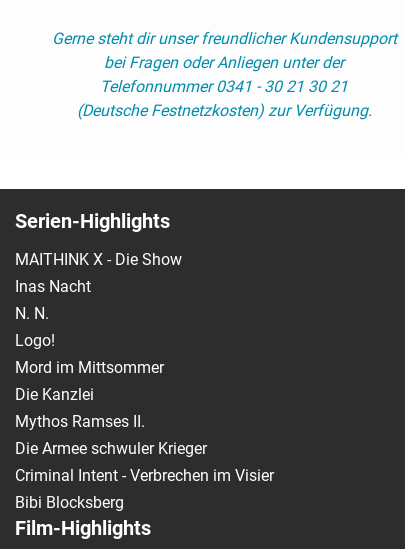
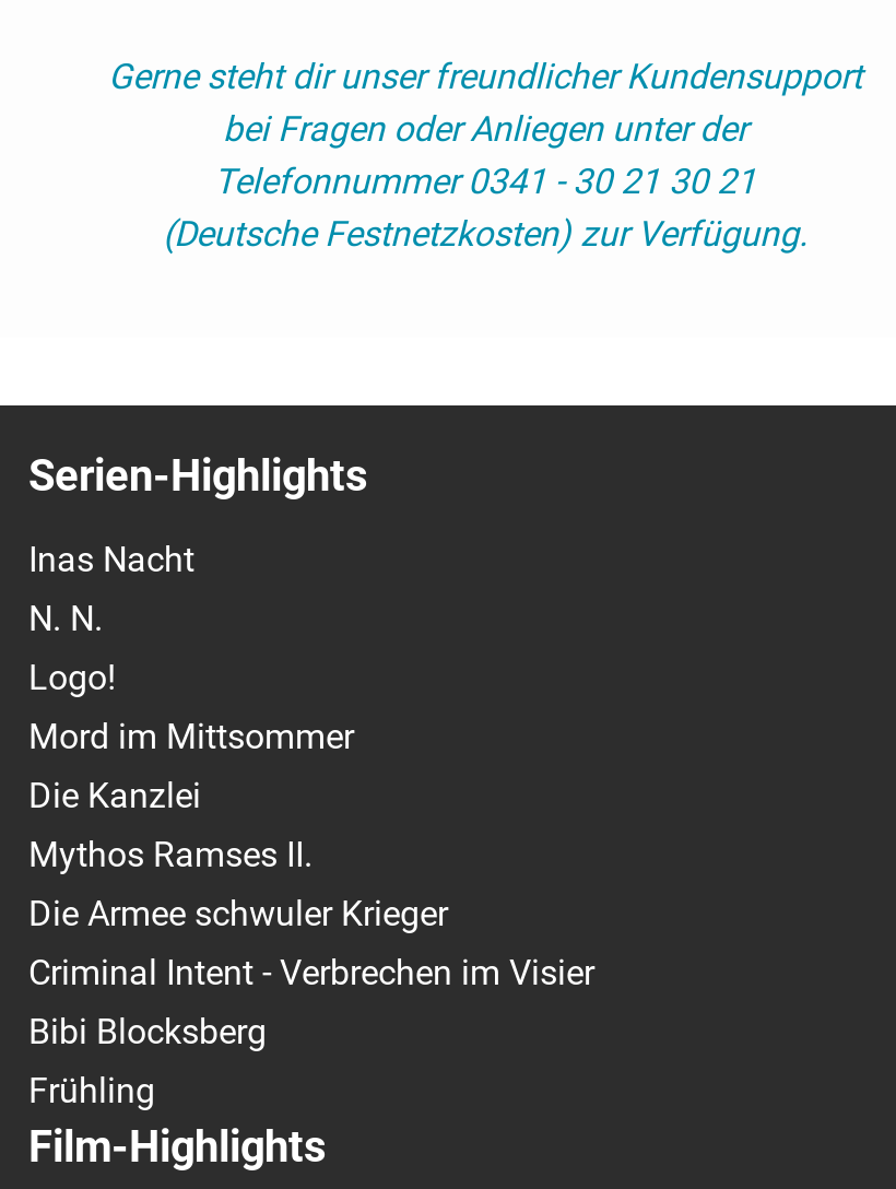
[15,250,182,269] MAITHINK X - Die Show -> none
moved [15,277,274,512] -> [28,538,594,1052]: Inas Nacht | N. N. | Logo! | ... | Criminal Intent - Verbrechen im Visier | Bibi Blocksberg
none -> [28,1069,155,1111] Frühling

